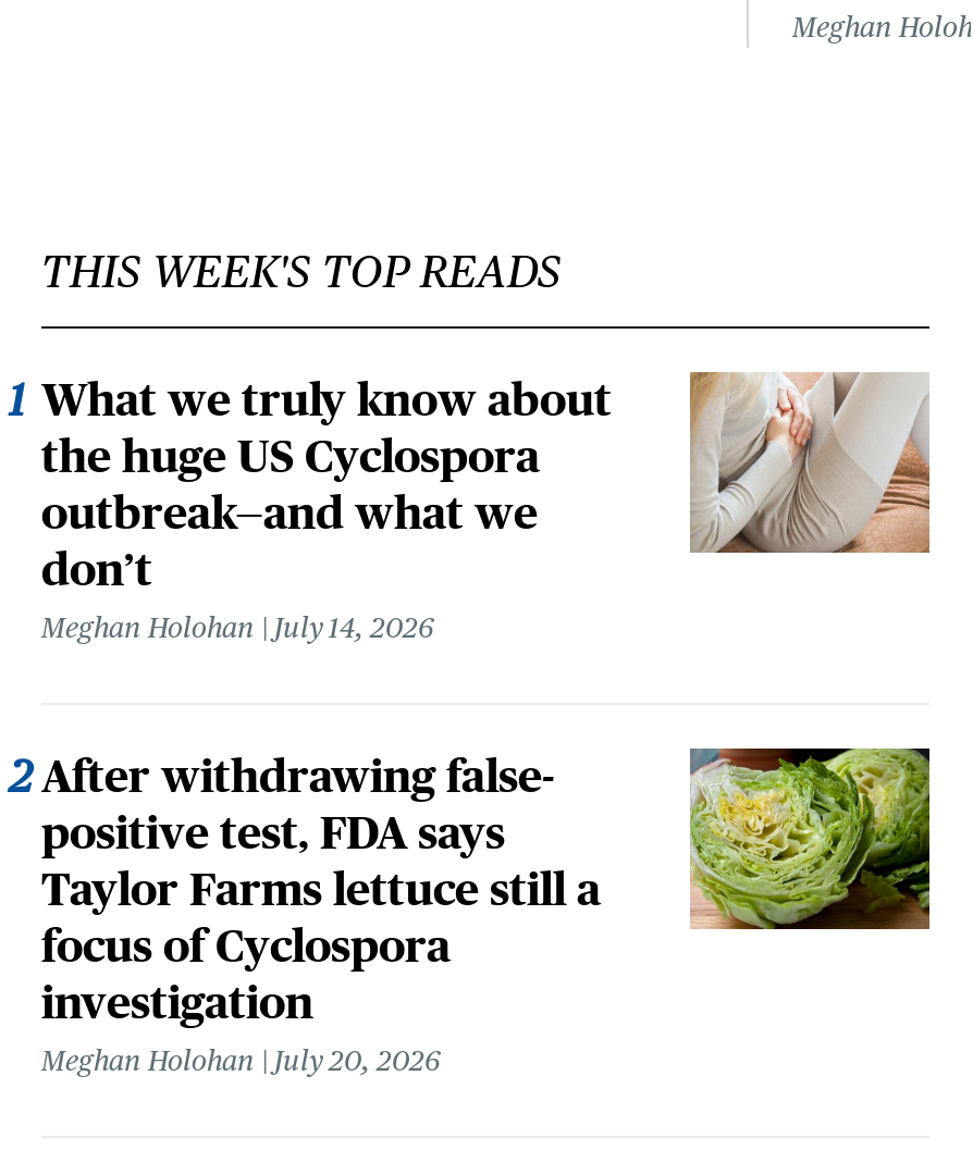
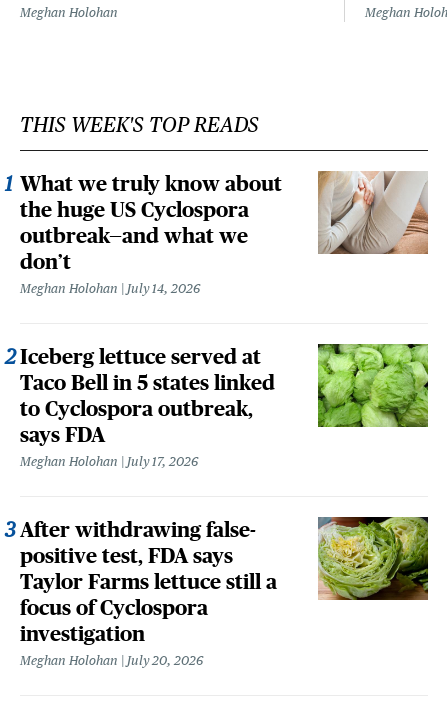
none -> [20,5,118,20] Meghan Holohan
none -> [20,345,275,469] Iceberg lettuce served at | Taco Bell in 5 states linked | to Cyclospora outbreak, | says FDA | Meghan Holohan July 17, 2026
none -> [317,343,428,427] [image]

